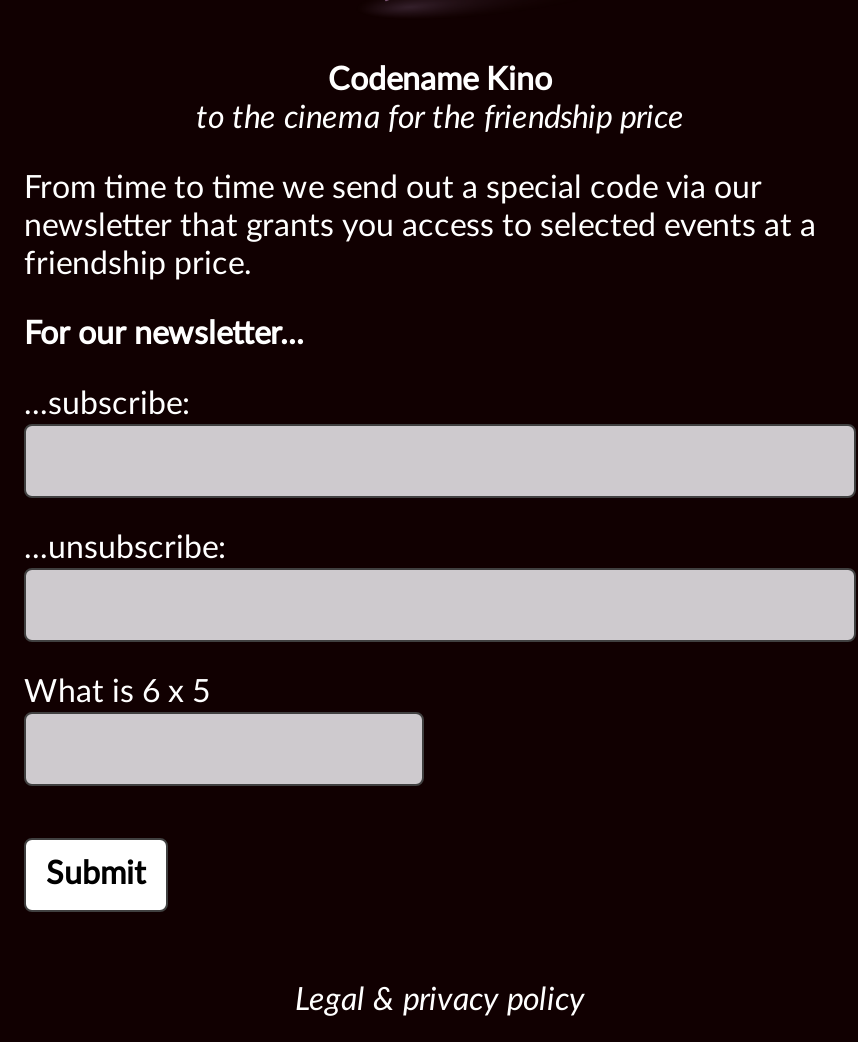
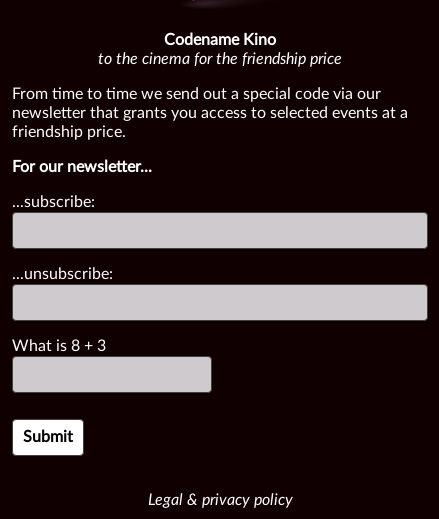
[24,676,210,708] What is 6 x 5 -> [12,338,106,354] What is 8 + 3

